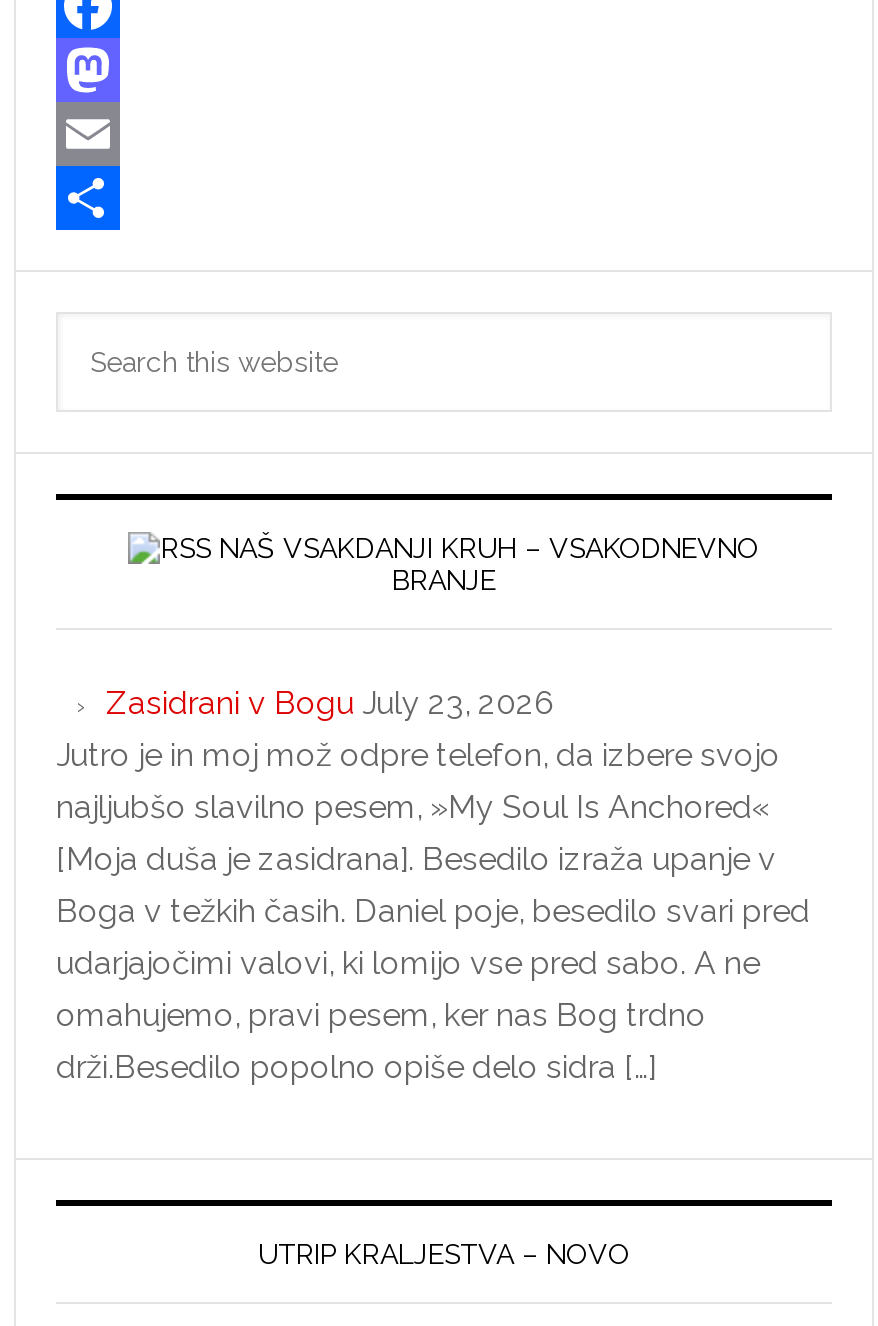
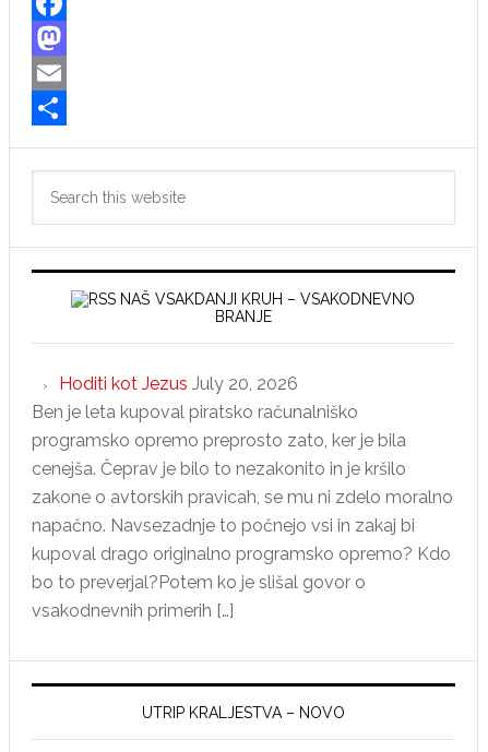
[56,684,810,1086] Zasidrani v Bogu July 23, 2026 | Jutro je in moj mož odpre telefon, da izbere svojo | najljubšo slavilno pesem, »My Soul Is Anchored« | [Moja duša je zasidrana]. Besedilo izraža upanje v | Boga v težkih časih. Daniel poje, besedilo svari pred | udarjajočimi valovi, ki lomijo vse pred sabo. A ne | omahujemo, pravi pesem, ker nas Bog trdno | drži.Besedilo popolno opiše delo sidra […] -> [32,373,453,621] Hoditi kot Jezus July 20, 2026 | Ben je leta kupoval piratsko računalniško | programsko opremo preprosto zato, ker je bila | cenejša. Čeprav je bilo to nezakonito in je kršilo | zakone o avtorskih pravicah, se mu ni zdelo moralno | napačno. Navsezadnje to počnejo vsi in zakaj bi | kupoval drago originalno programsko opremo? Kdo | bo to preverjal?Potem ko je slišal govor o | vsakodnevnih primerih […]

